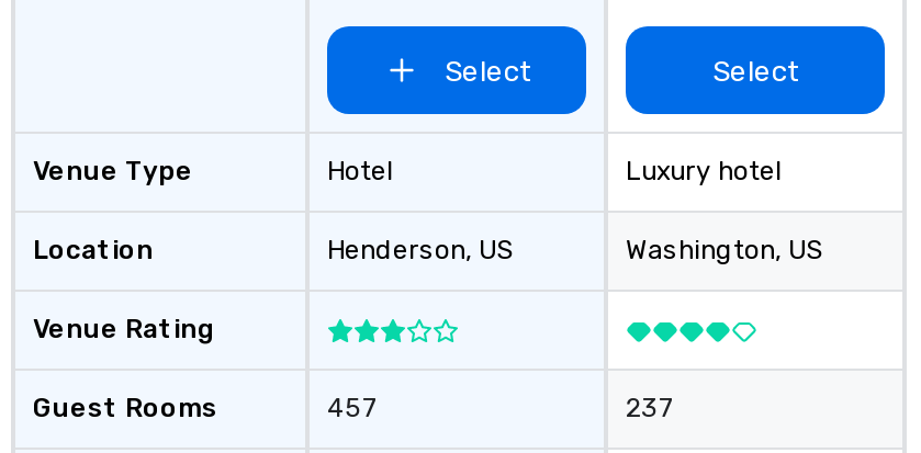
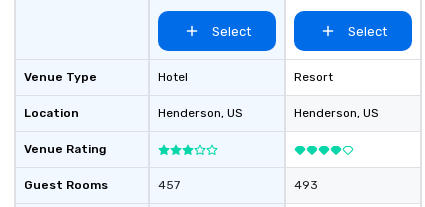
[626,156,782,186] Luxury hotel -> [294,70,333,84] Resort
[626,235,823,265] Washington, US -> [294,106,379,120] Henderson, US
[626,393,672,423] 237 -> [294,178,318,192] 493

